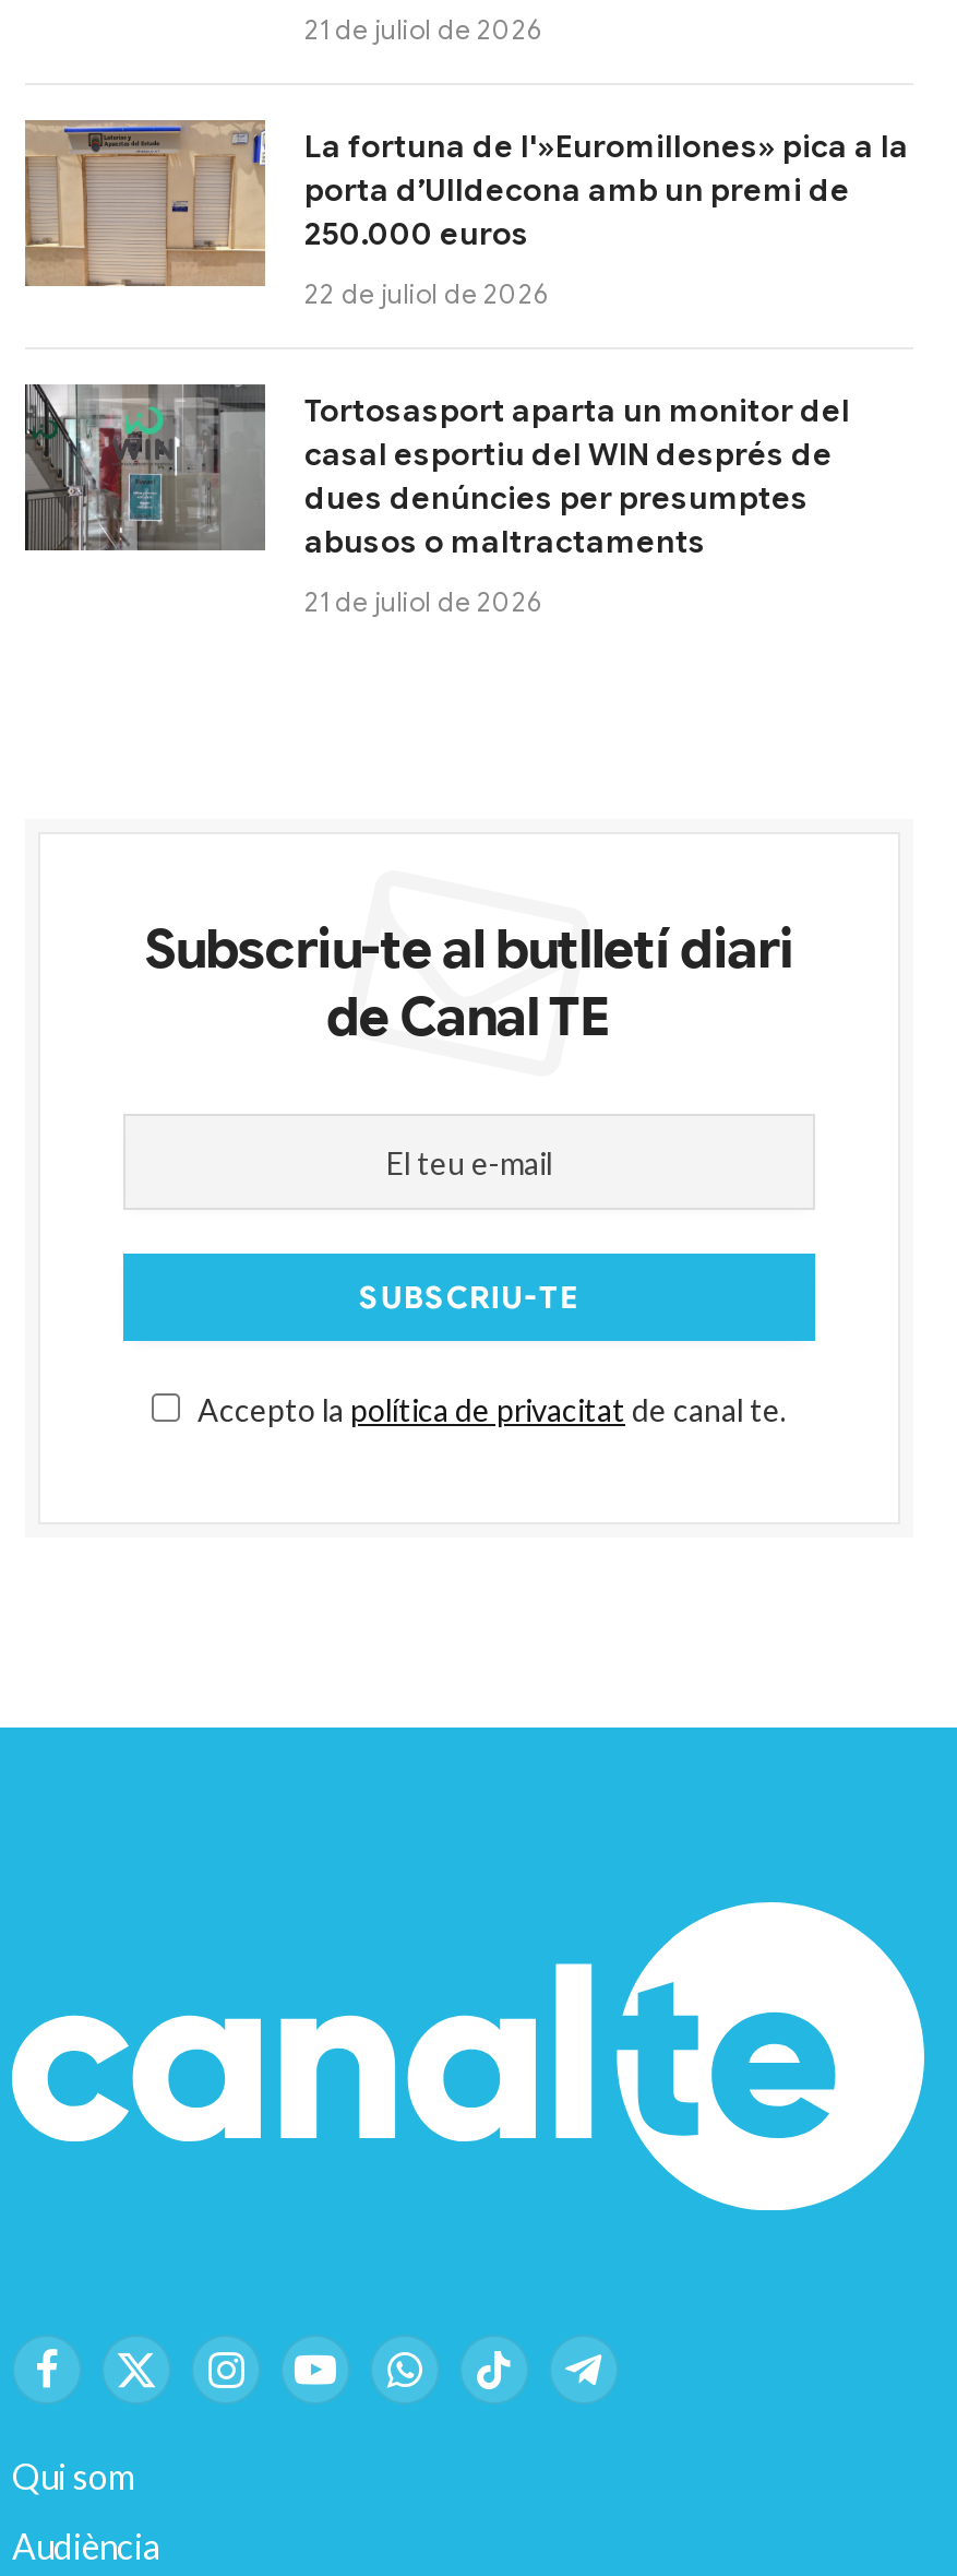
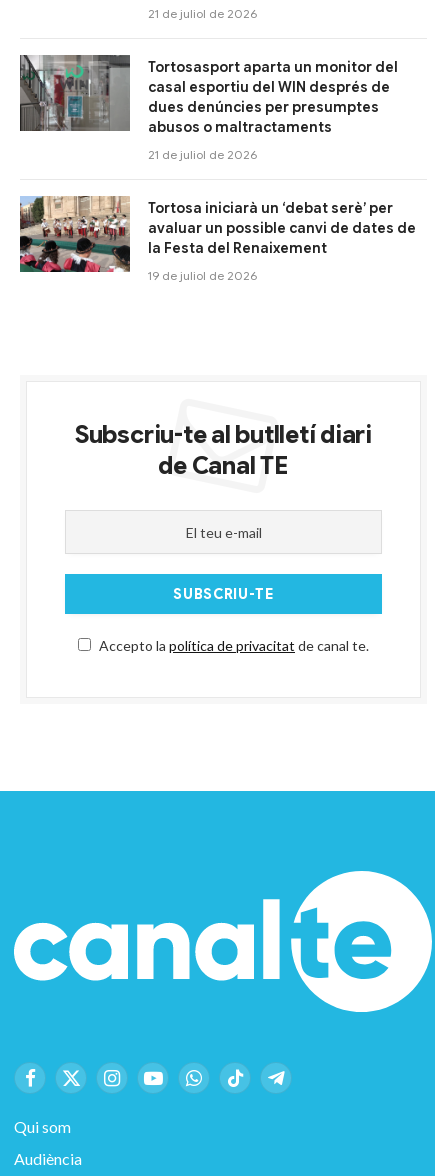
[23,118,909,311] [image] | La fortuna de l'»Euromillones» pica a la | porta d’Ulldecona amb un premi de | 250.000 euros | 22 de juliol de 2026 -> none
moved [23,382,850,619] -> [19,54,398,162]: [image] | Tortosasport aparta un monitor del | casal esportiu del WIN després de | dues denúncies per presumptes | abusos o maltractaments | 21 de juliol de 2026
none -> [19,195,416,283] [image] | Tortosa iniciarà un ‘debat serè’ per | avaluar un possible canvi de dates de | la Festa del Renaixement | 19 de juliol de 2026

